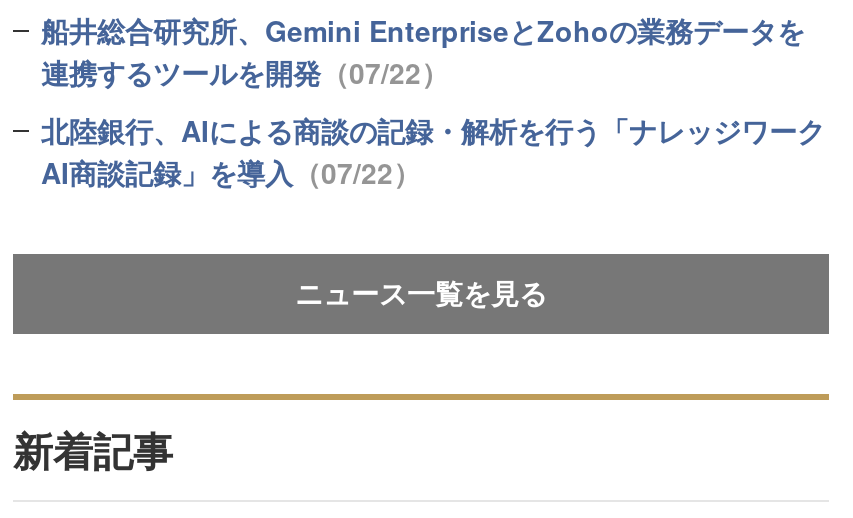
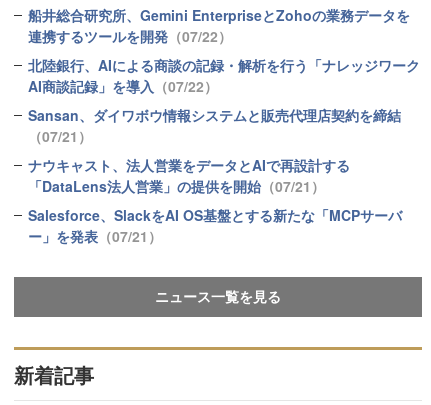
none -> [28,105,402,246] Sansan、ダイワボウ情報システムと販売代理店契約を締結 | （07/21） | ナウキャスト、法人営業をデータとAIで再設計する | 「DataLens法人営業」の提供を開始（07/21） | Salesforce、SlackをAI OS基盤とする新たな「MCPサーバ | ー」を発表（07/21）

